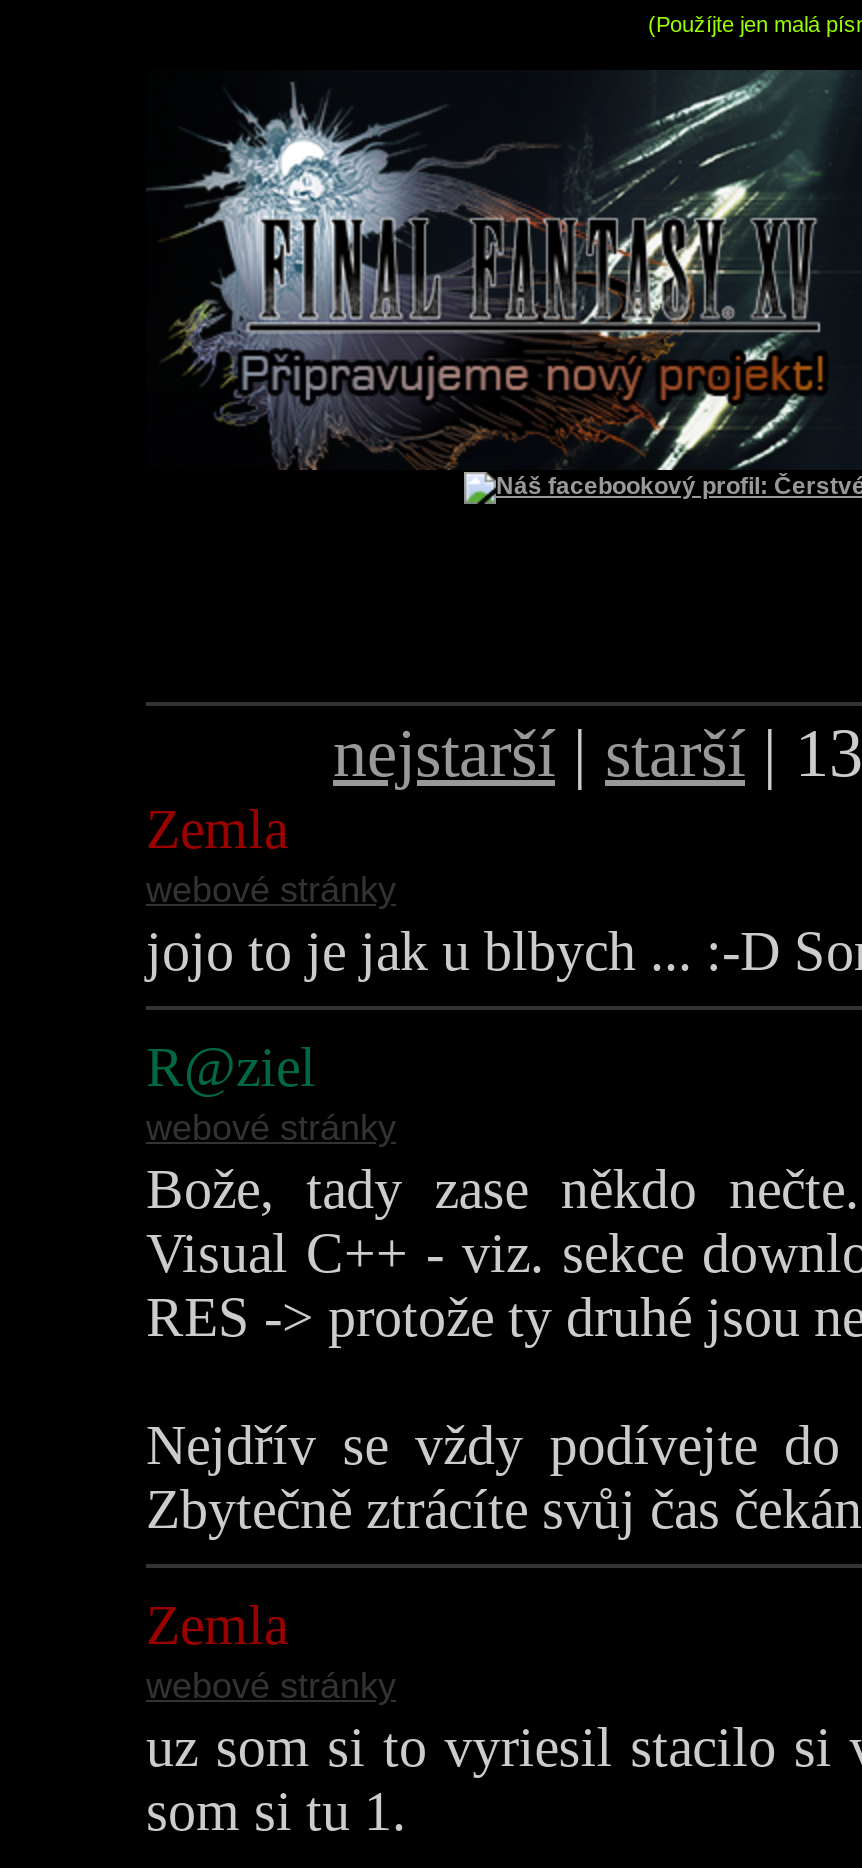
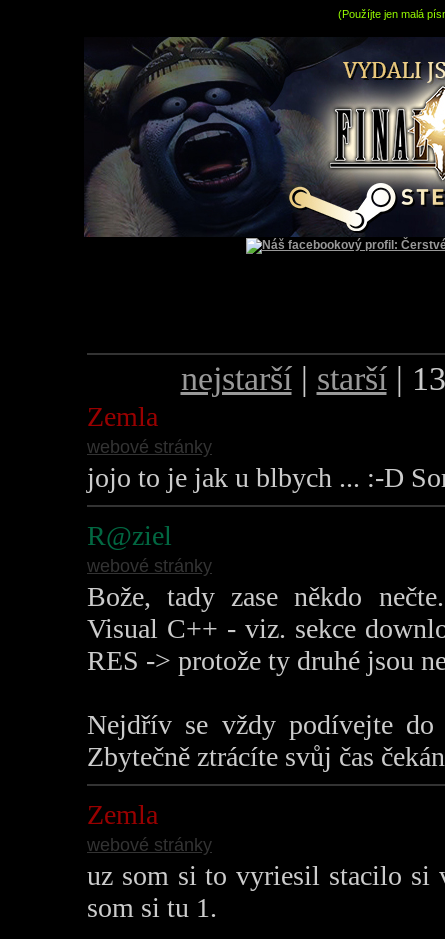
[142,70,856,476] [image] -> [84,37,442,239] [image]

